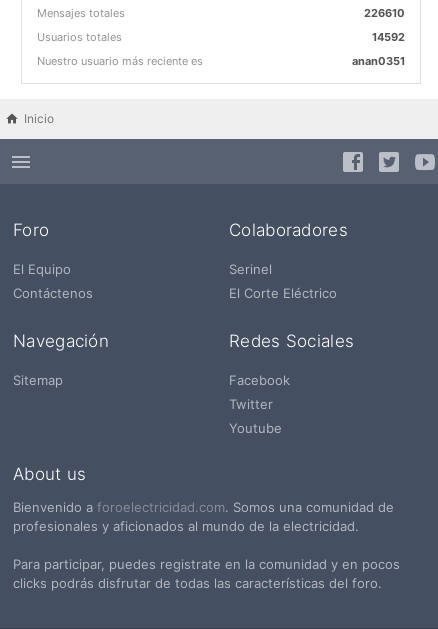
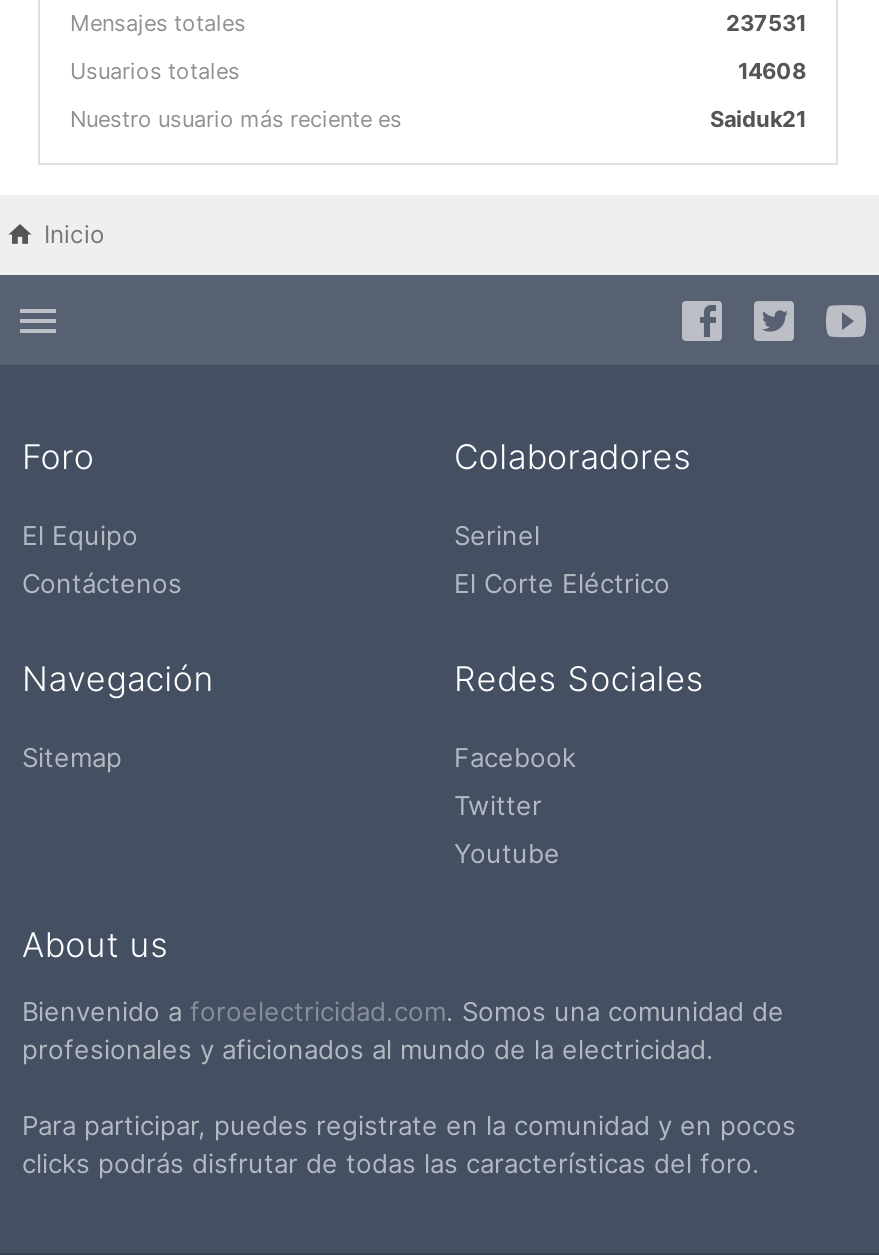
[364,6,405,20] 226610 -> [726,10,806,38] 237531
[372,30,405,44] 14592 -> [738,58,806,86] 14608
[352,54,405,68] anan0351 -> [710,106,806,134] Saiduk21

